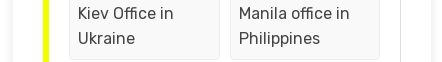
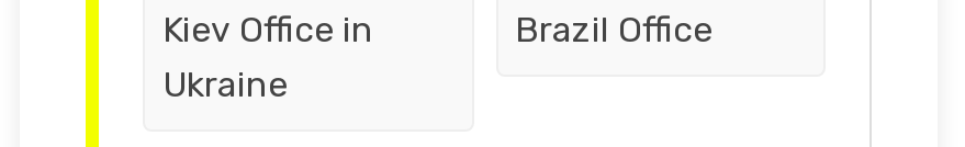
[238,4,349,48] Manila office in | Philippines -> [515,8,712,50] Brazil Office

